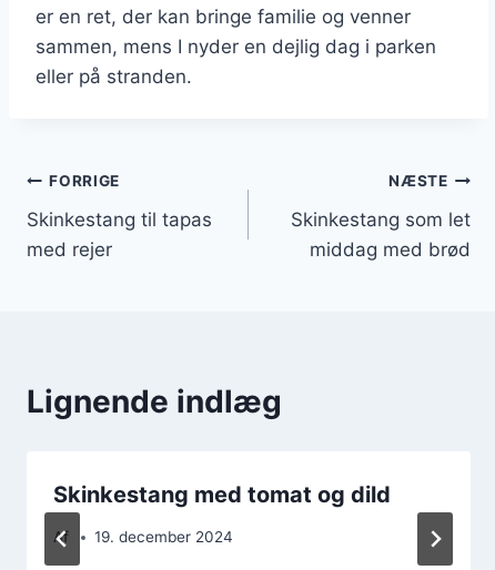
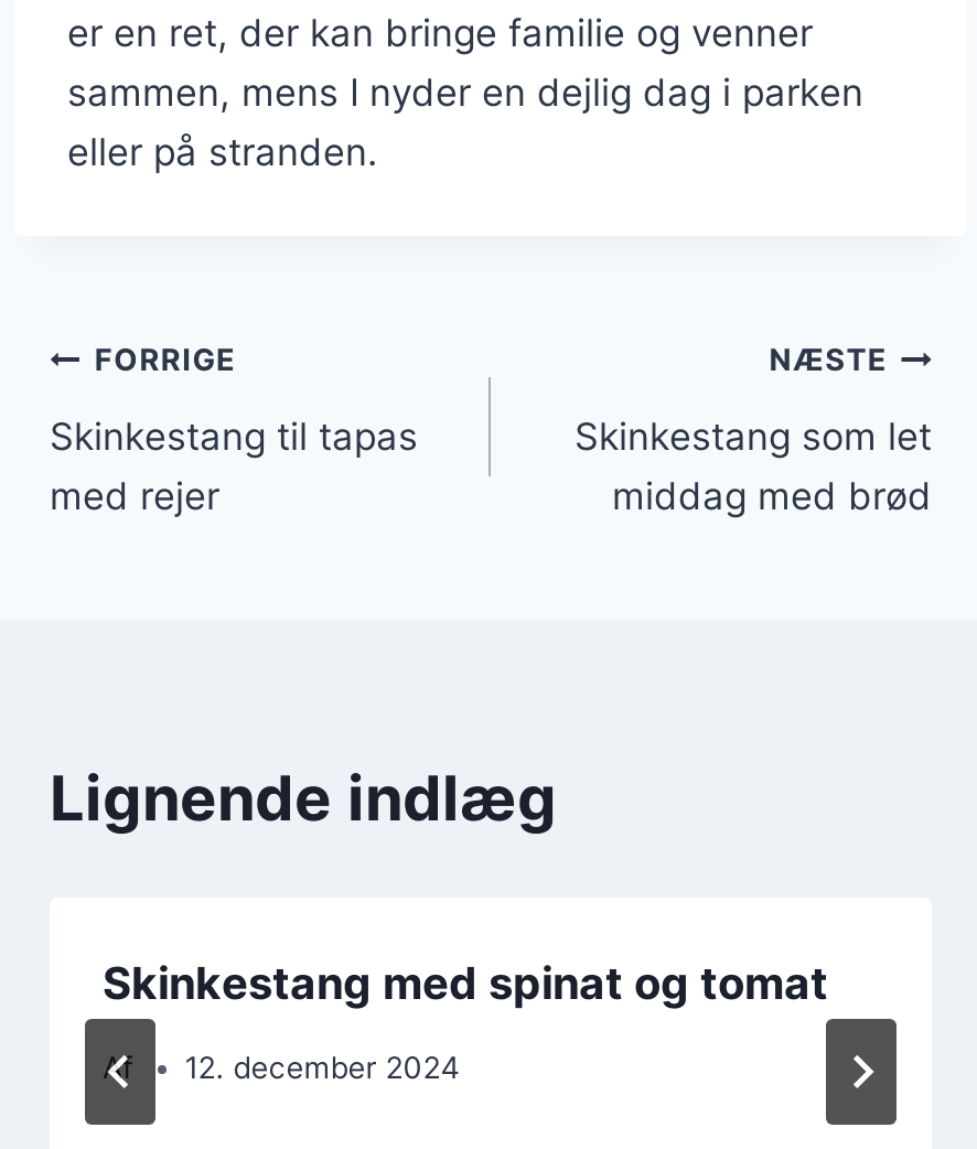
[53,481,391,507] Skinkestang med tomat og dild -> [103,956,828,1009] Skinkestang med spinat og tomat
[95,528,233,546] 19. december 2024 -> [185,1050,460,1085] 12. december 2024

